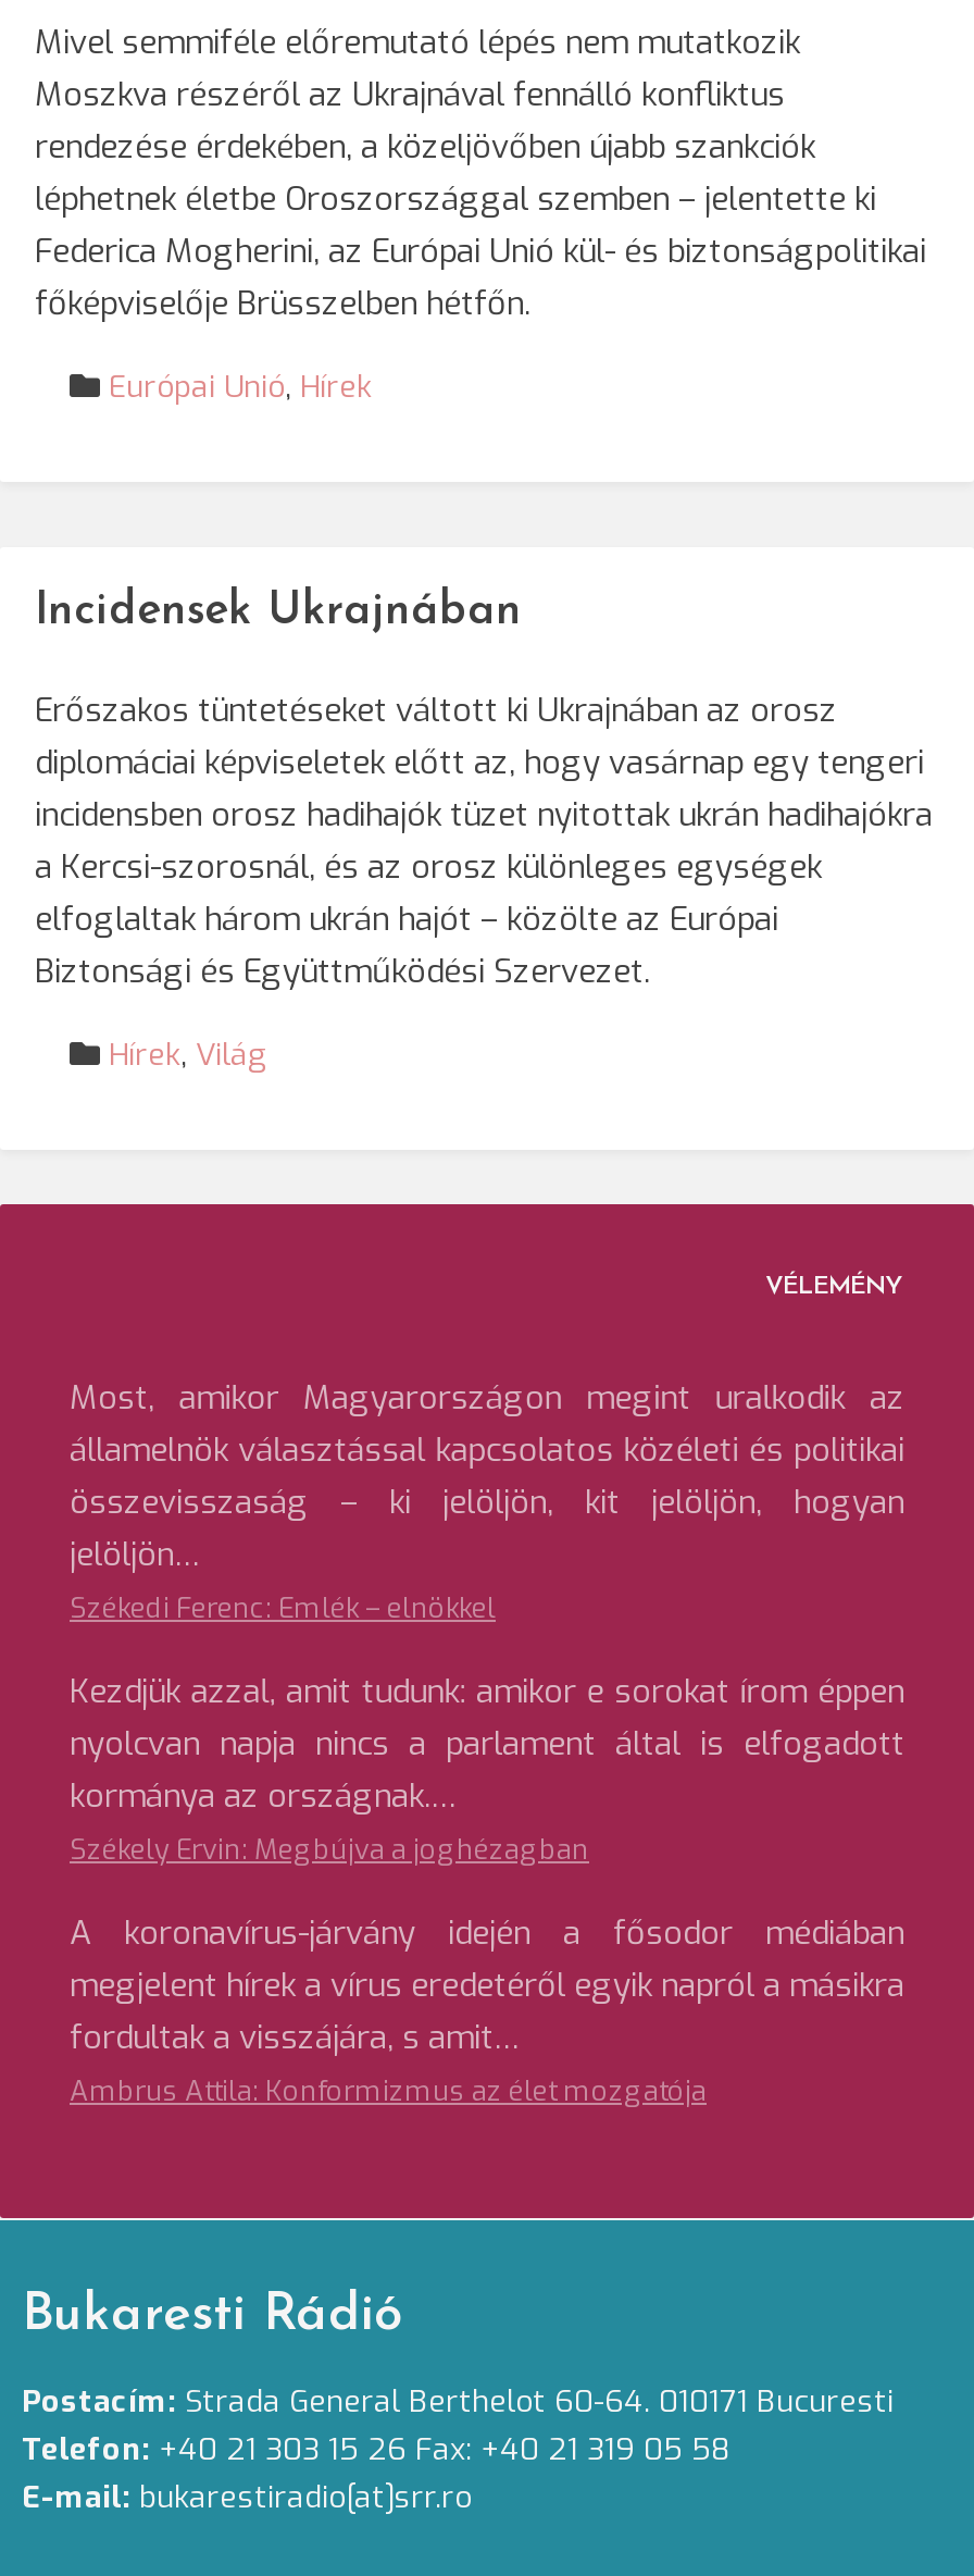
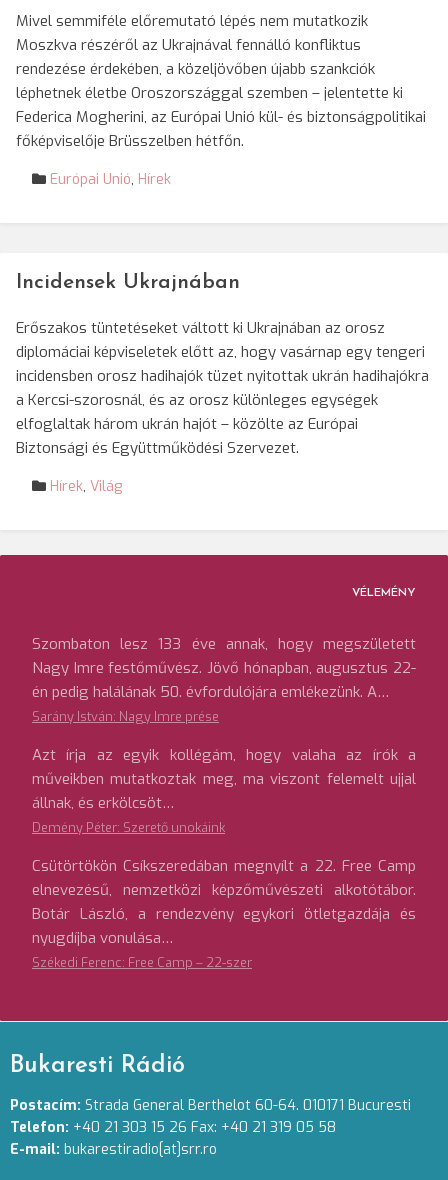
[70,1376,904,1626] Most, amikor Magyarországon megint uralkodik az | államelnök választással kapcsolatos közéleti és politikai | összevisszaság – ki jelöljön, kit jelöljön, hogyan | jelöljön… | Székedi Ferenc: Emlék – elnökkel -> [32,634,416,725] Szombaton lesz 133 éve annak, hogy megszületett | Nagy Imre festőművész. Jövő hónapban, augusztus 22- | én pedig halálának 50. évfordulójára emlékezünk. A… | Sarány István: Nagy Imre prése
[70,1670,904,1868] Kezdjük azzal, amit tudunk: amikor e sorokat írom éppen | nyolcvan napja nincs a parlament által is elfogadott | kormánya az országnak.… | Székely Ervin: Megbújva a joghézagban -> [32,745,416,836] Azt írja az egyik kollégám, hogy valaha az írók a | műveikben mutatkoztak meg, ma viszont felemelt ujjal | állnak, és erkölcsöt… | Demény Péter: Szerető unokáink
[70,1911,904,2109] A koronavírus-járvány idején a fősodor médiában | megjelent hírek a vírus eredetéről egyik napról a másikra | fordultak a visszájára, s amit… | Ambrus Attila: Konformizmus az élet mozgatója -> [32,856,416,971] Csütörtökön Csíkszeredában megnyílt a 22. Free Camp | elnevezésű, nemzetközi képzőművészeti alkotótábor. | Botár László, a rendezvény egykori ötletgazdája és | nyugdíjba vonulása… | Székedi Ferenc: Free Camp – 22-szer

